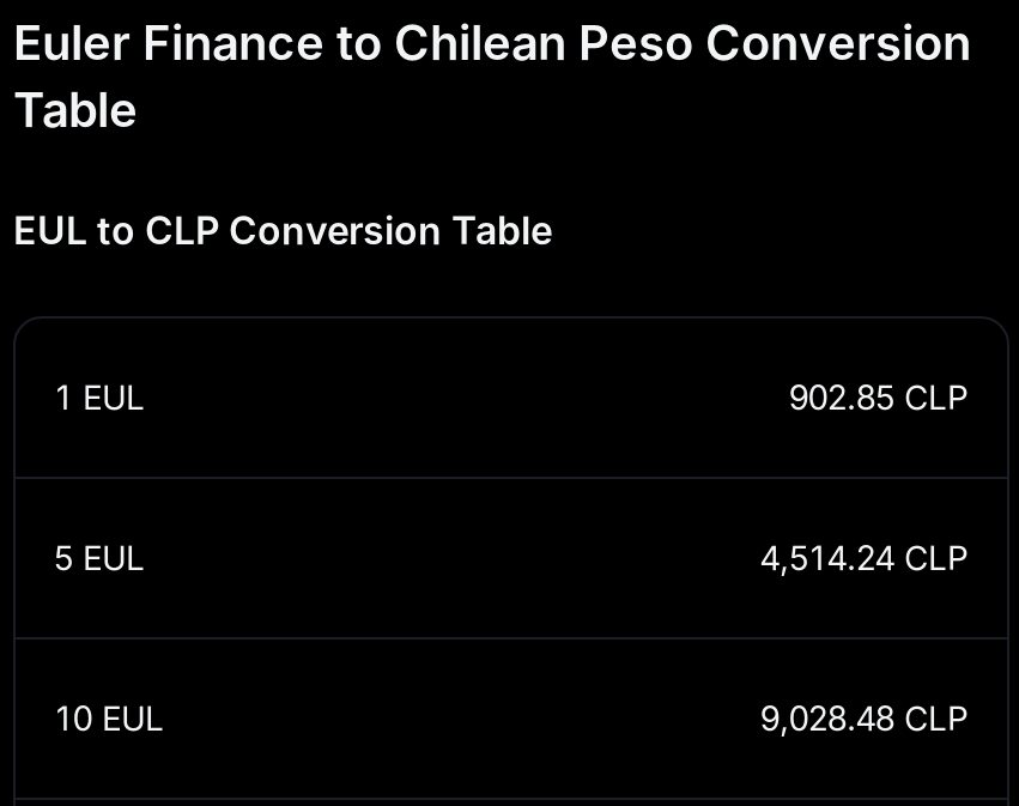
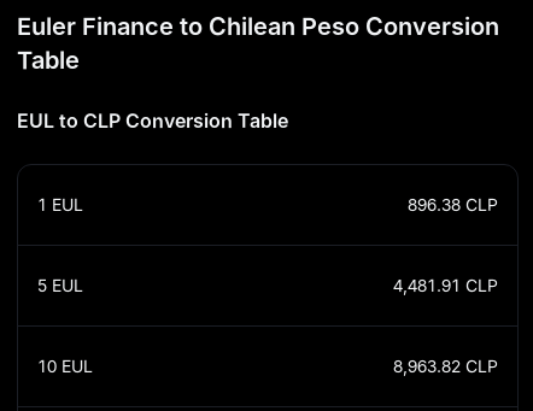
[789,376,969,417] 902.85 CLP -> [408,194,498,215] 896.38 CLP
[760,537,969,577] 4,514.24 CLP -> [393,275,498,295] 4,481.91 CLP
[760,697,969,738] 9,028.48 CLP -> [393,356,498,376] 8,963.82 CLP

